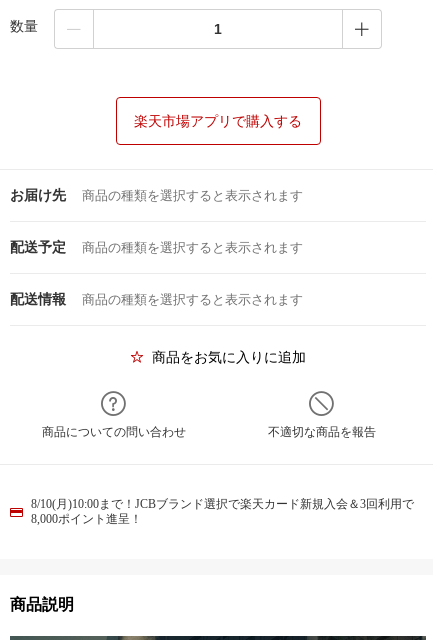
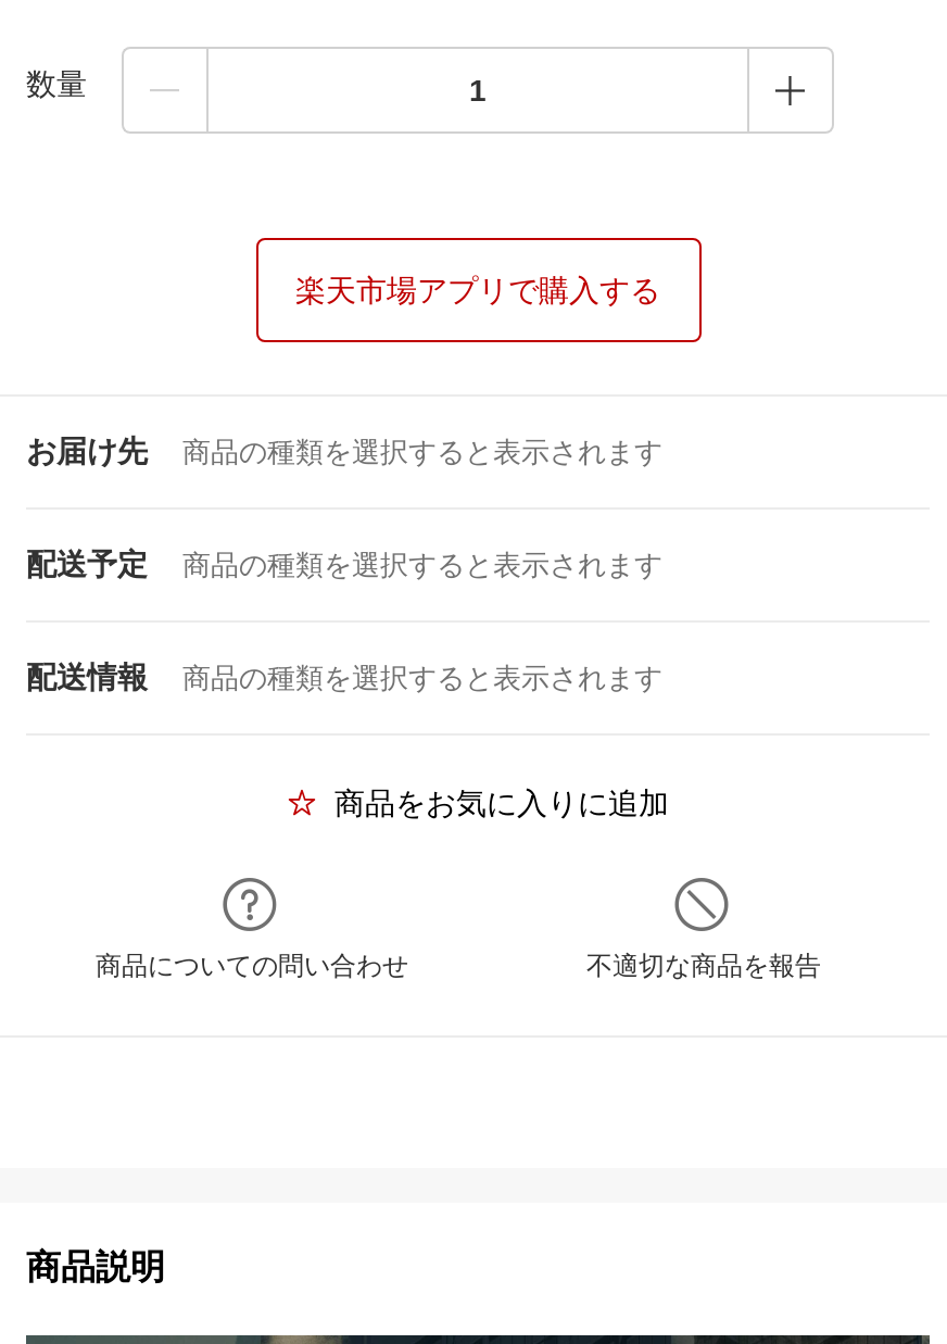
[31,497,414,526] 8/10(月)10:00まで！JCBブランド選択で楽天カード新規入会＆3回利用で | 8,000ポイント進呈！ -> none

